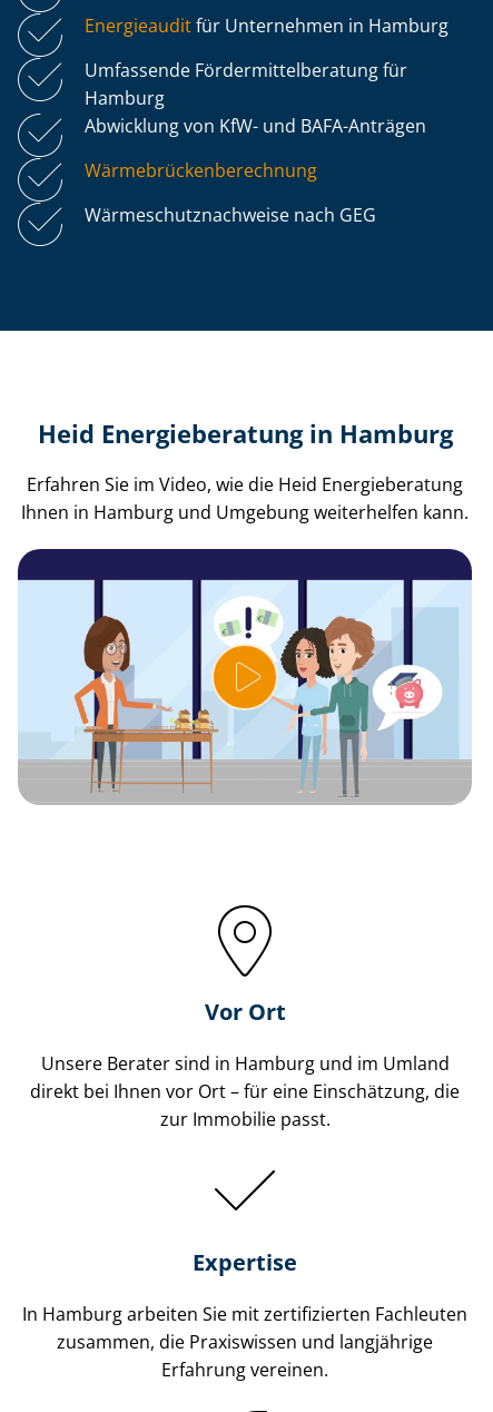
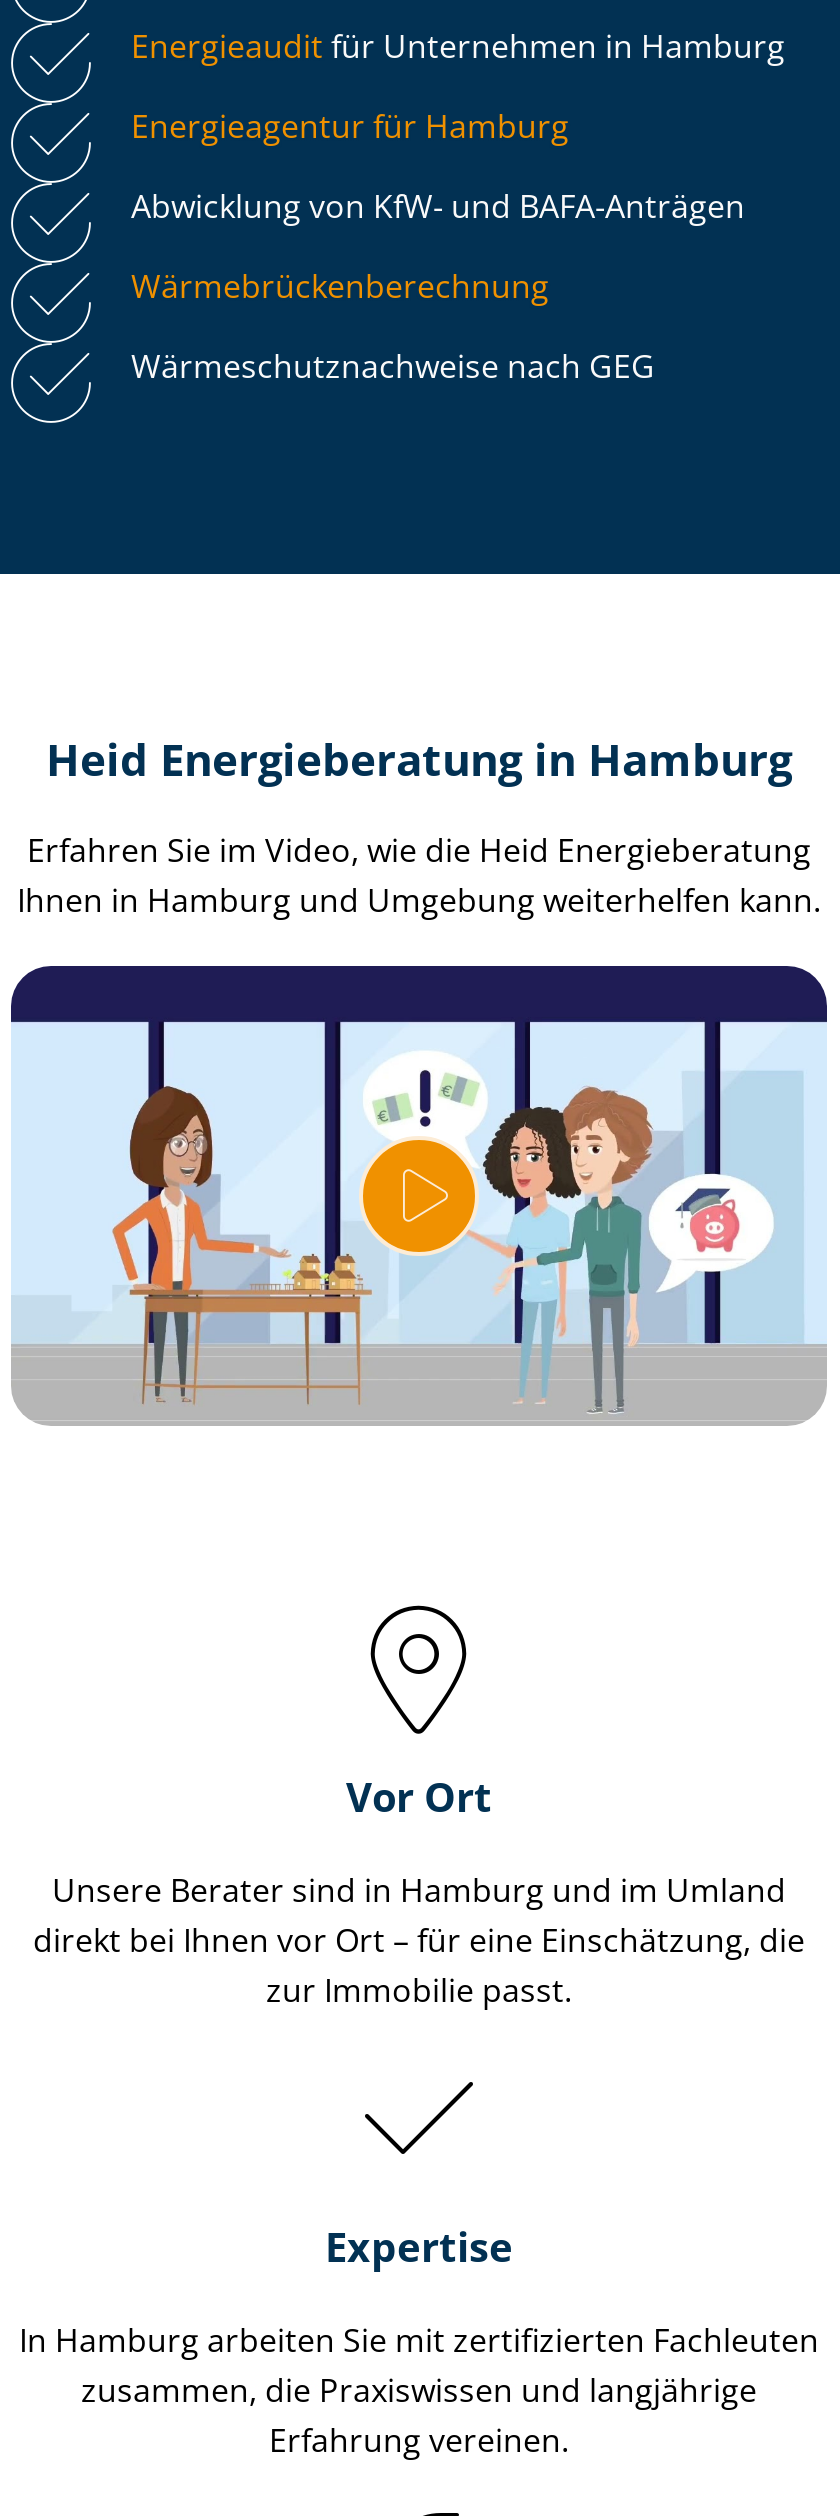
[85,58,407,111] Umfassende Fördermittelberatung für | Hamburg -> [131,105,569,149] Energieagentur für Hamburg

